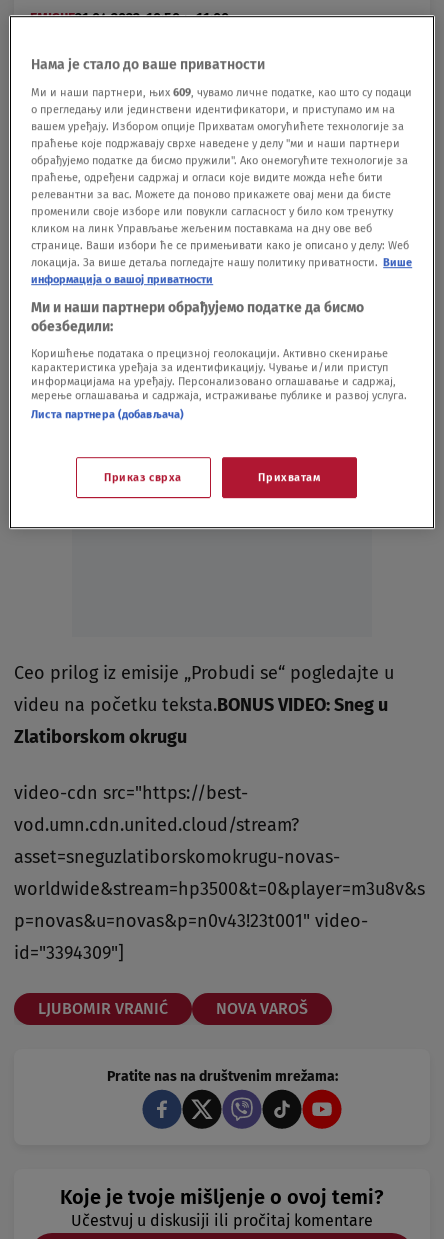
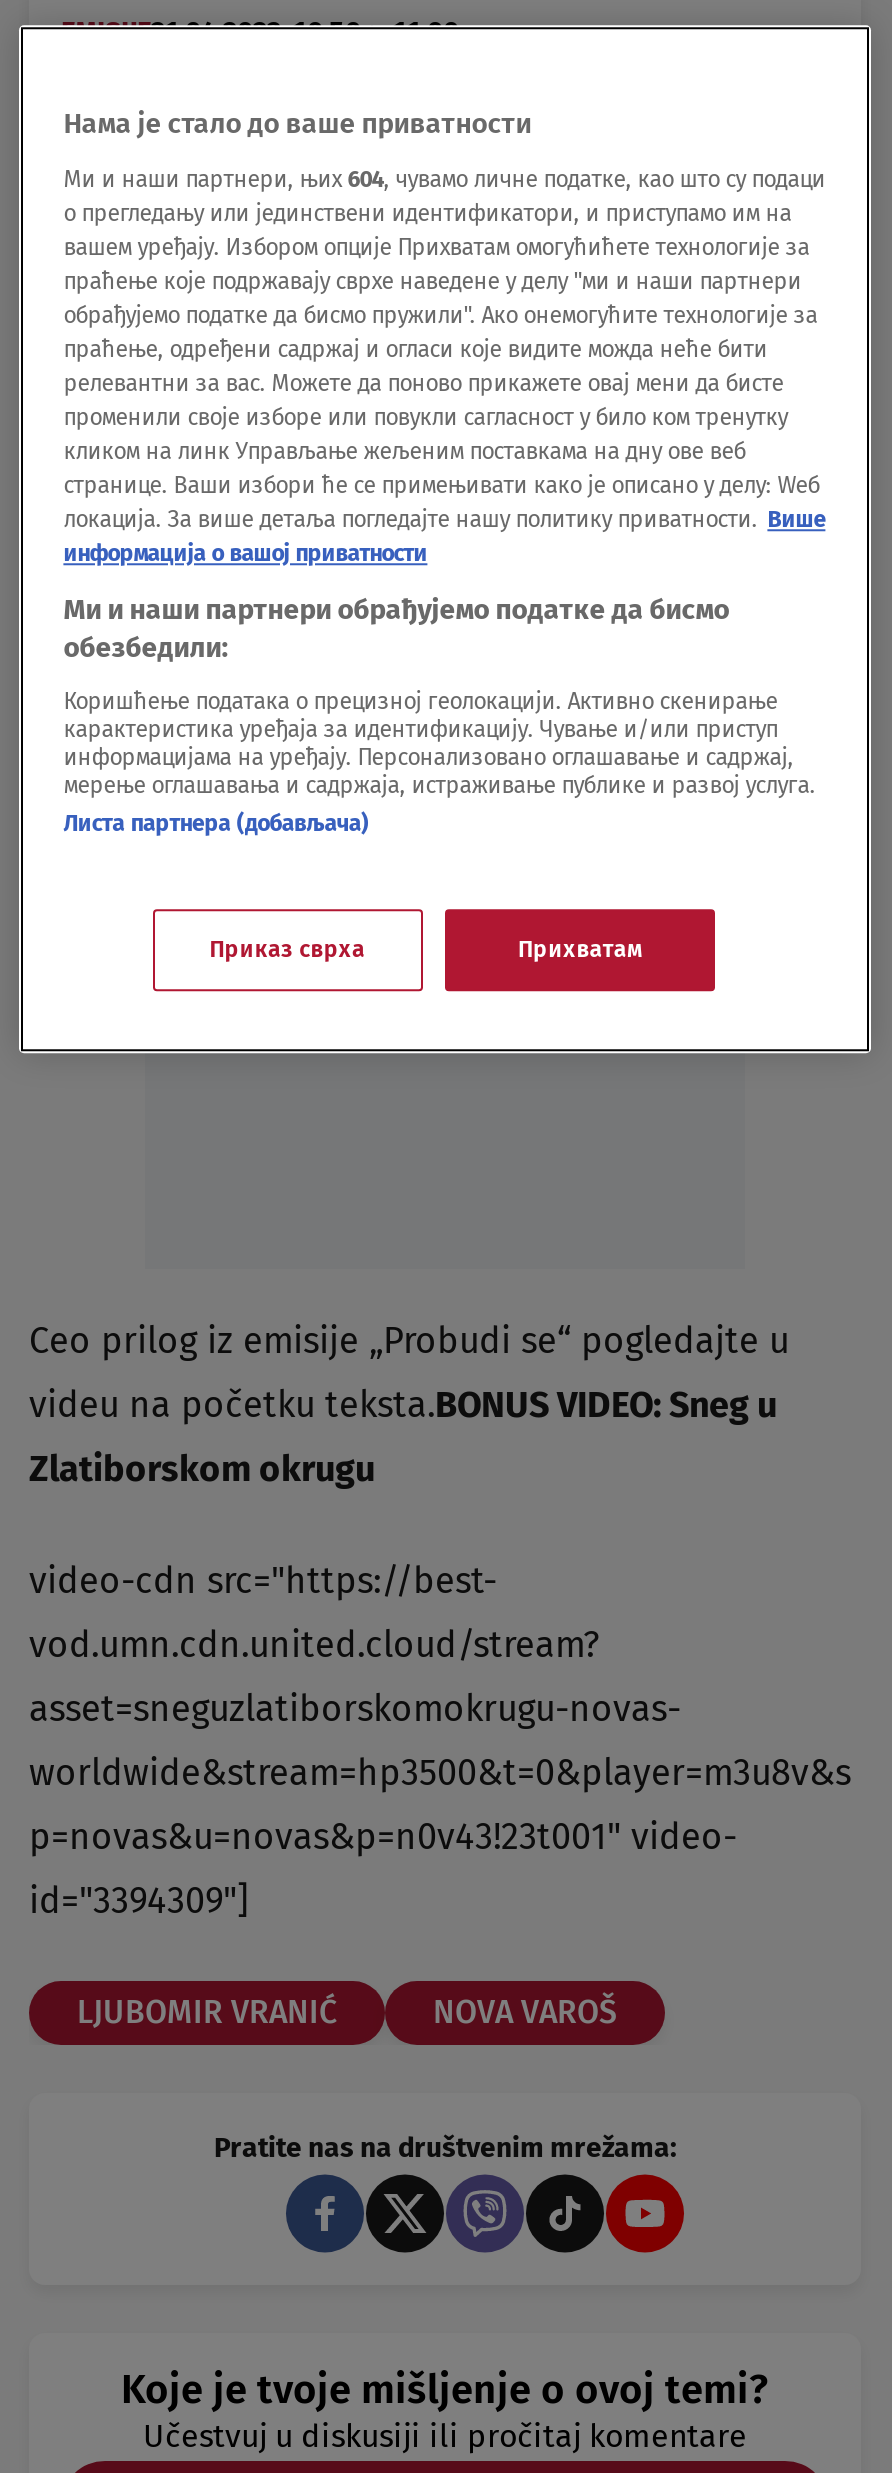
[31,85,412,99] Ми и наши партнери, њих 609, чувамо личне податке, као што су подаци -> [63,165,825,193] Ми и наши партнери, њих 604, чувамо личне податке, као што су подаци

